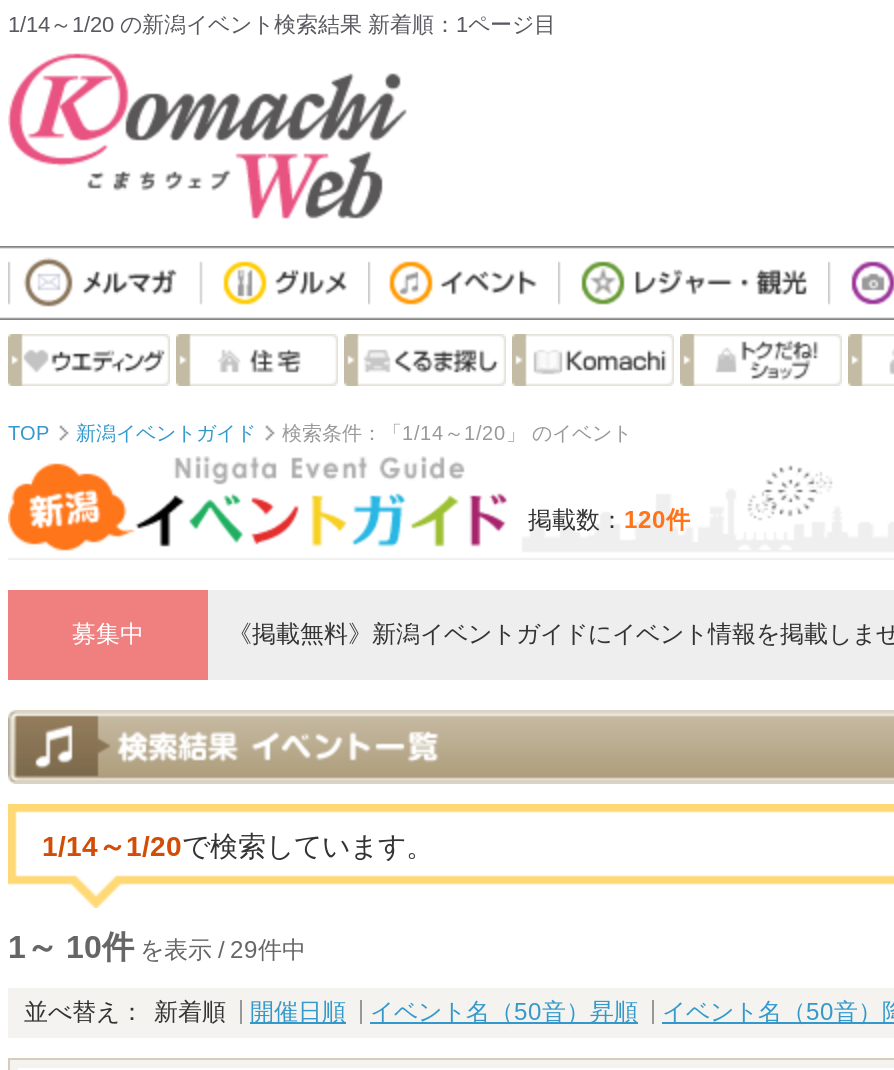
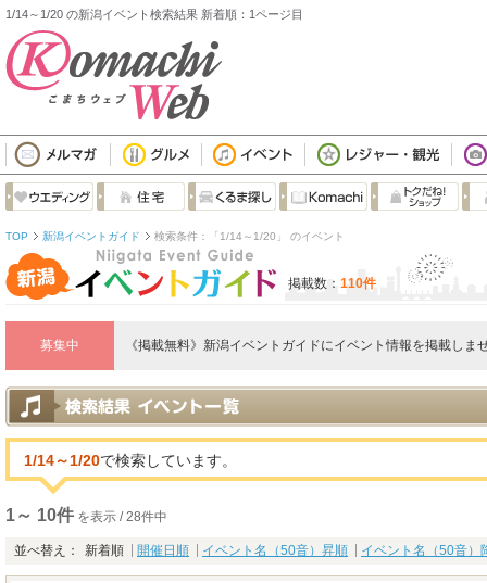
[528,506,690,534] 掲載数：120件 -> [288,276,376,291] 掲載数：110件
[8,930,306,964] 1～ 10件 を表示 / 29件中 -> [5,506,167,524] 1～ 10件 を表示 / 28件中

